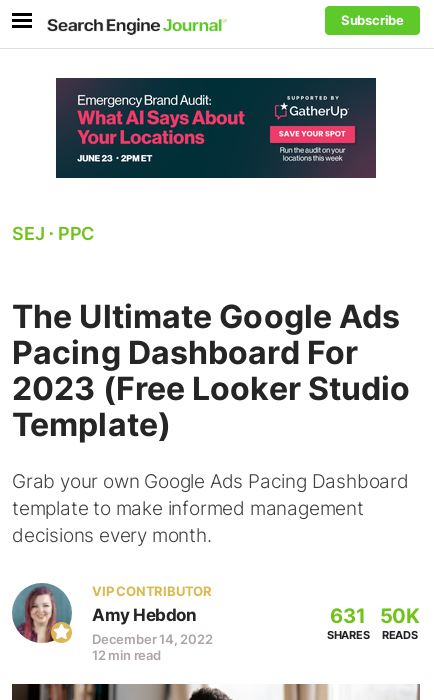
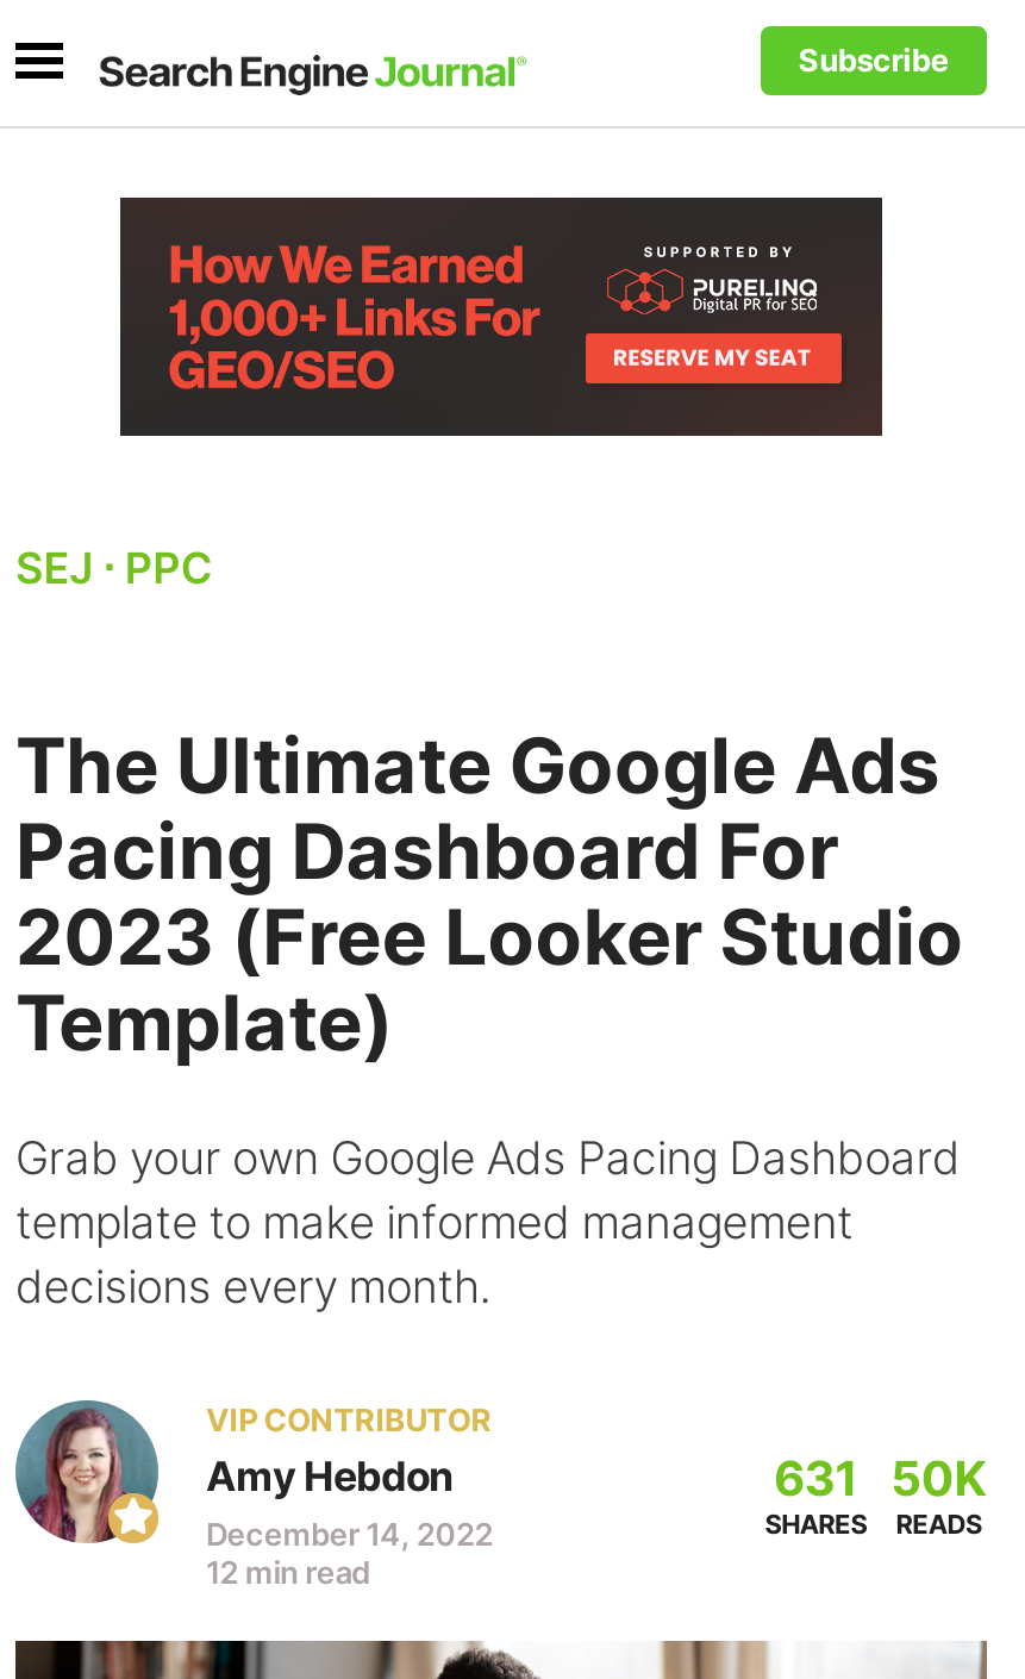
[58,78,359,178] [image] -> [123,198,877,436] [image]

